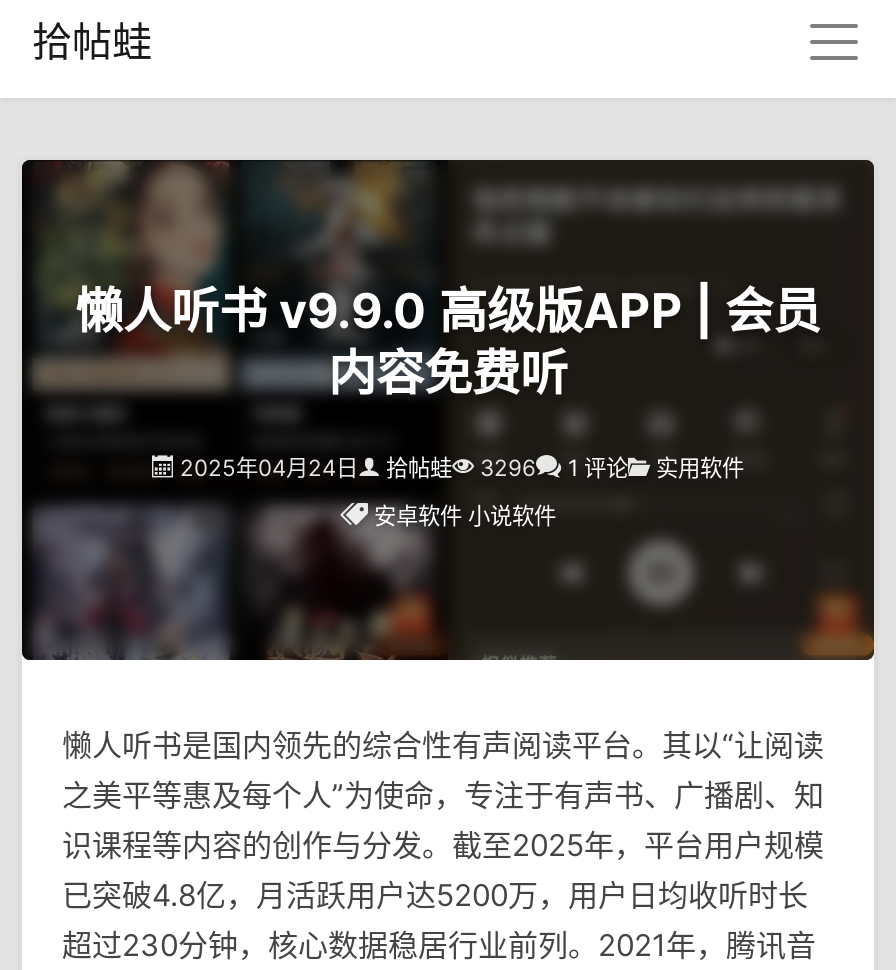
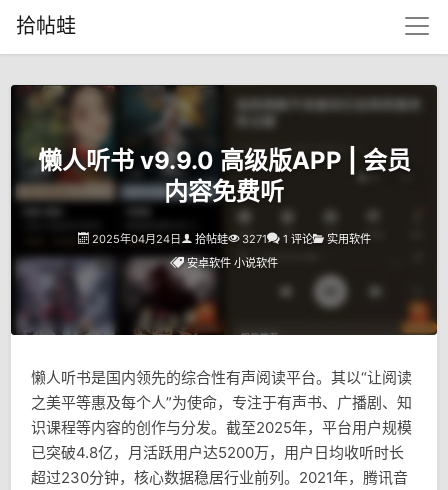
[180,454,744,482] 2025年04月24日 拾帖蛙 3296 1 评论 实用软件 -> [91,232,370,246] 2025年04月24日 拾帖蛙 3271 1 评论 实用软件

